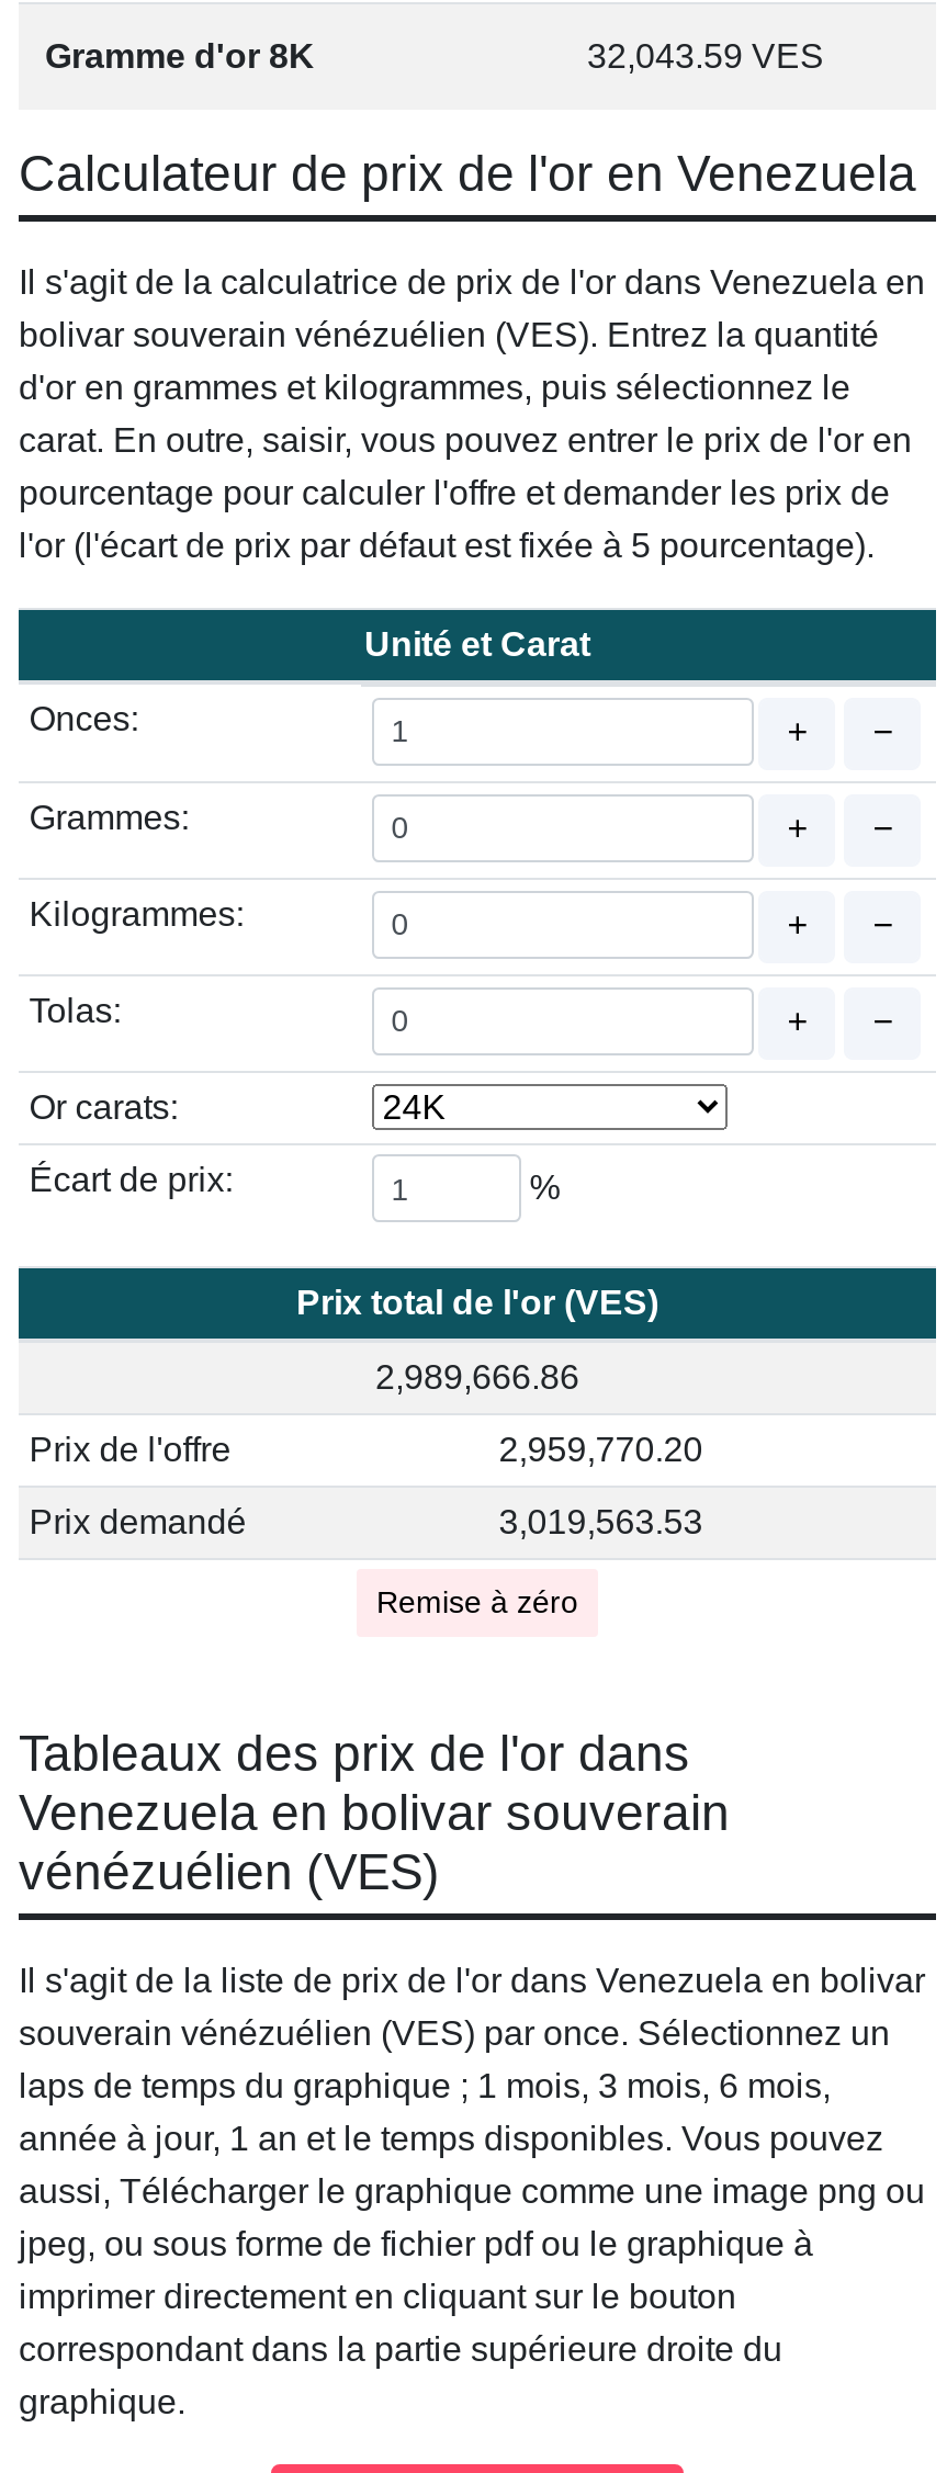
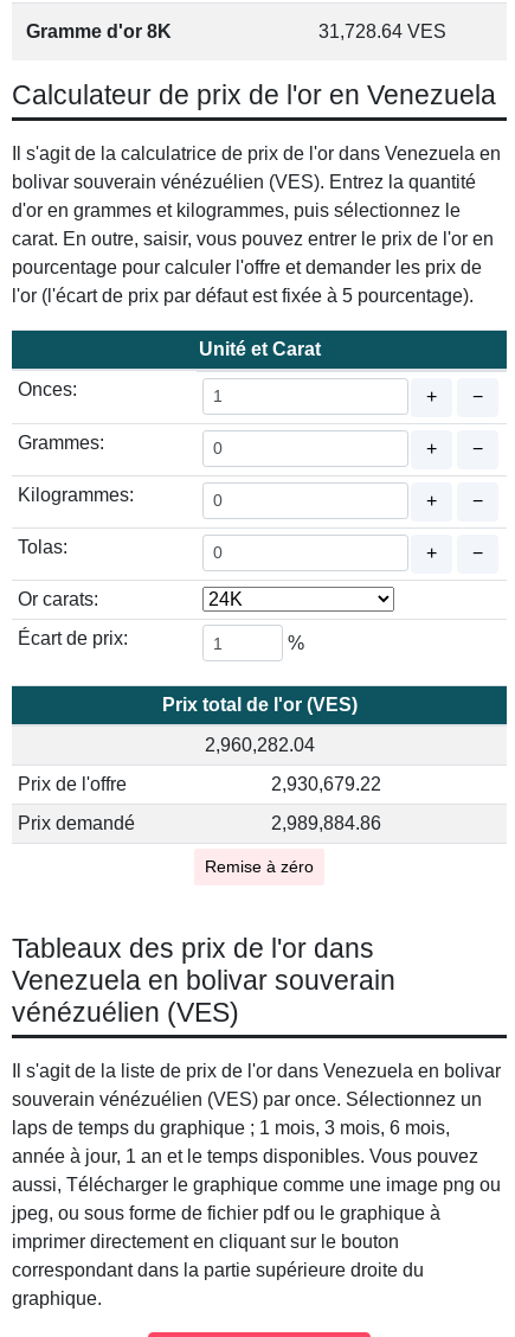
[587,37,824,75] 32,043.59 VES -> [318,21,446,41] 31,728.64 VES
[375,1358,579,1396] 2,989,666.86 -> [204,735,314,755] 2,960,282.04
[499,1431,703,1468] 2,959,770.20 -> [271,774,381,794] 2,930,679.22
[499,1503,703,1540] 3,019,563.53 -> [271,813,381,833] 2,989,884.86

